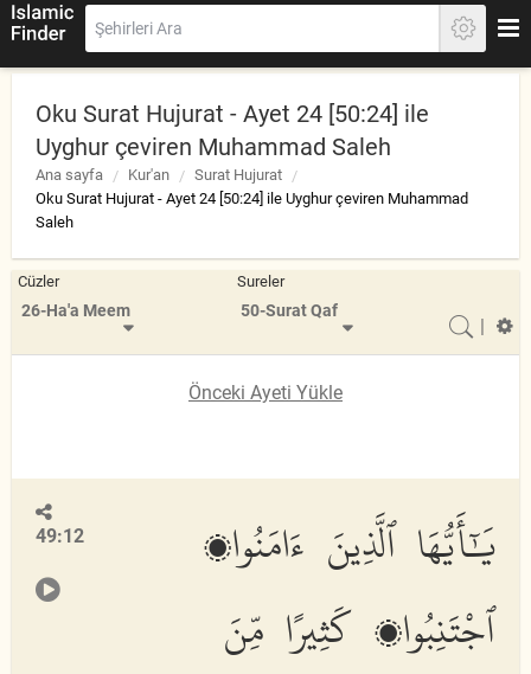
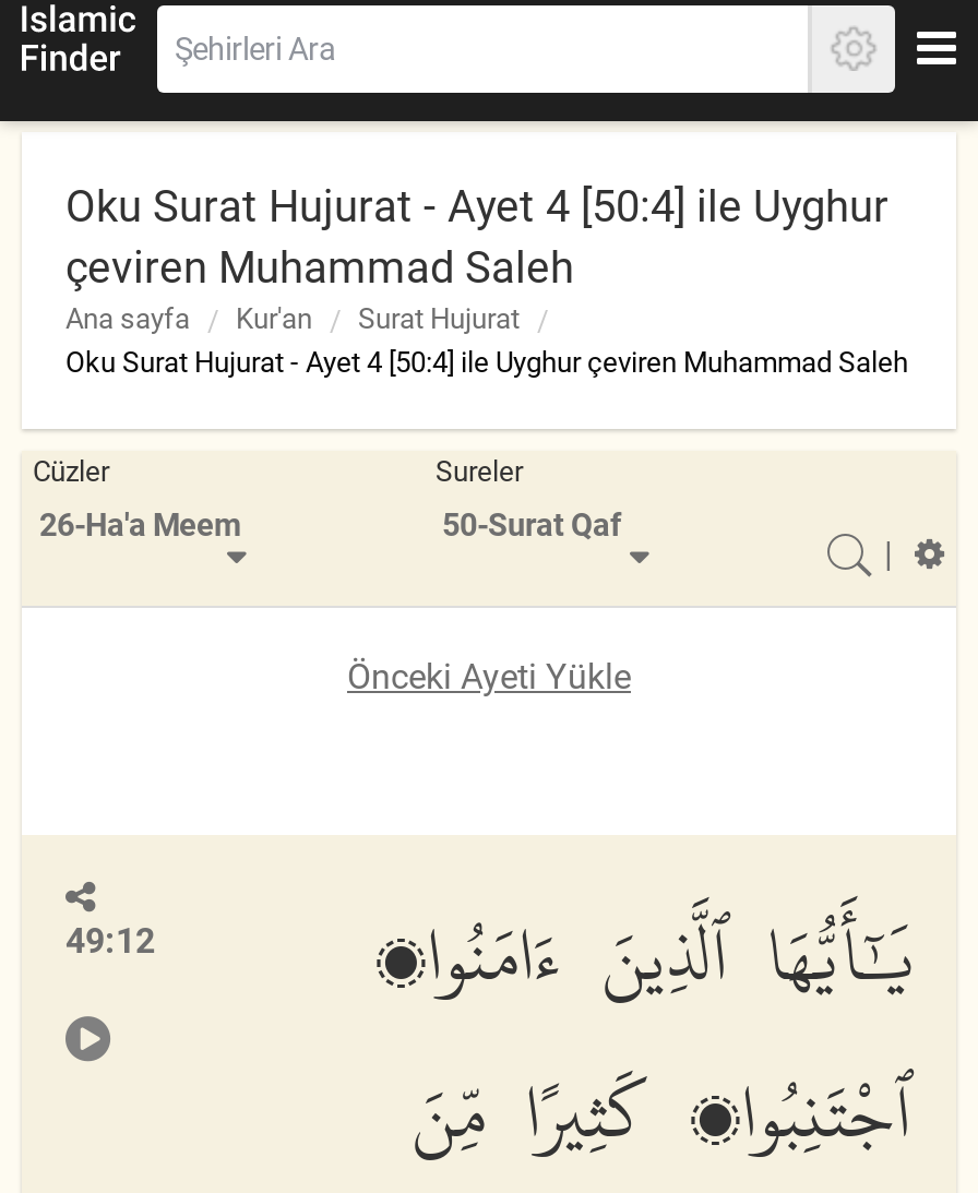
[36,100,429,161] Oku Surat Hujurat - Ayet 24 [50:24] ile | Uyghur çeviren Muhammad Saleh -> [65,180,888,294] Oku Surat Hujurat - Ayet 4 [50:4] ile Uyghur | çeviren Muhammad Saleh
[36,190,468,231] Oku Surat Hujurat - Ayet 24 [50:24] ile Uyghur çeviren Muhammad | Saleh -> [65,346,908,379] Oku Surat Hujurat - Ayet 4 [50:4] ile Uyghur çeviren Muhammad Saleh

